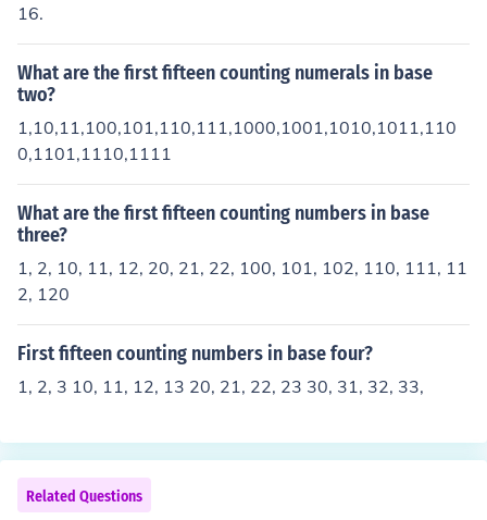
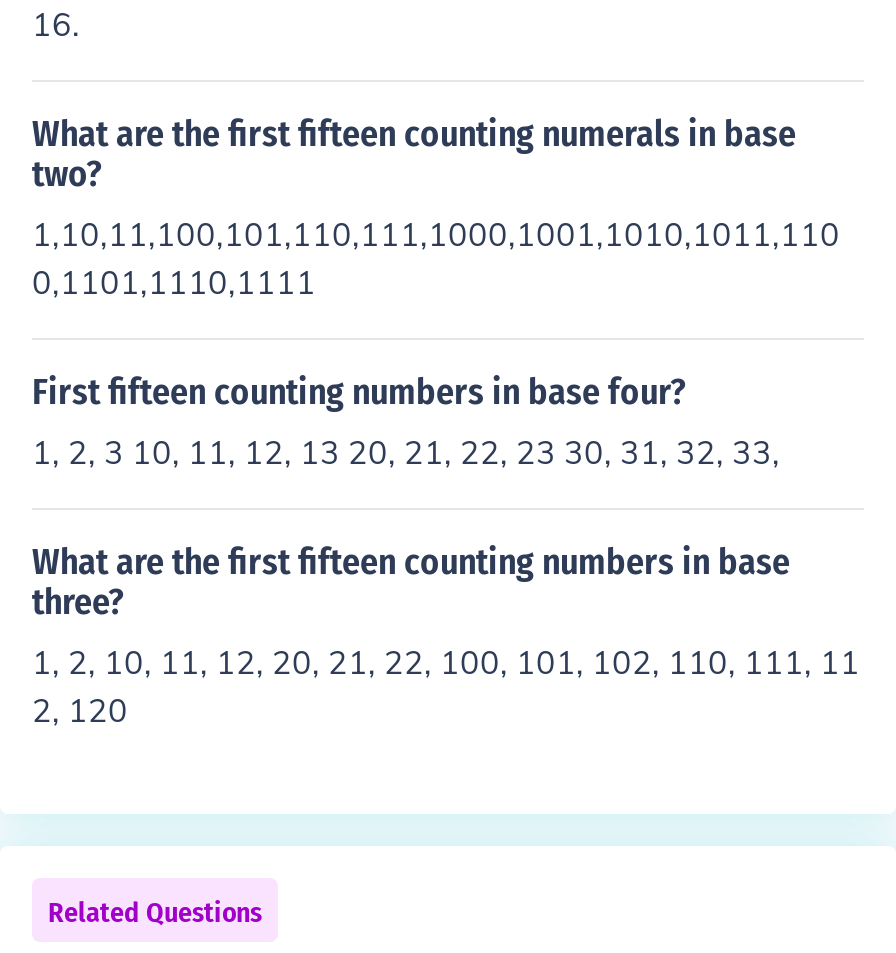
moved [17,201,467,305] -> [32,540,860,730]: What are the first fifteen counting numbers in base | three? | 1, 2, 10, 11, 12, 20, 21, 22, 100, 101, 102, 110, 111, 11 | 2, 120
moved [17,342,424,397] -> [32,370,780,472]: First fifteen counting numbers in base four? | 1, 2, 3 10, 11, 12, 13 20, 21, 22, 23 30, 31, 32, 33,

